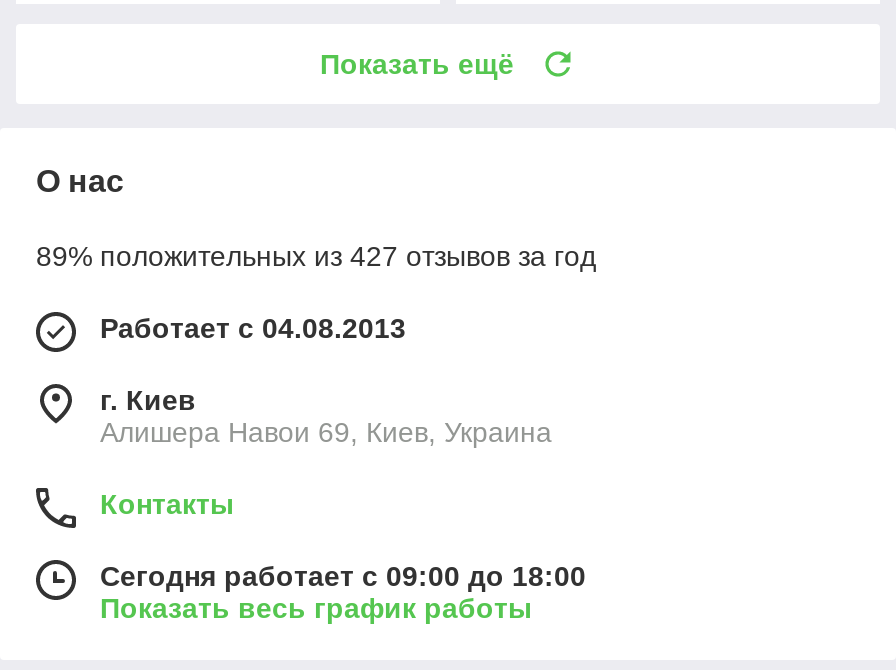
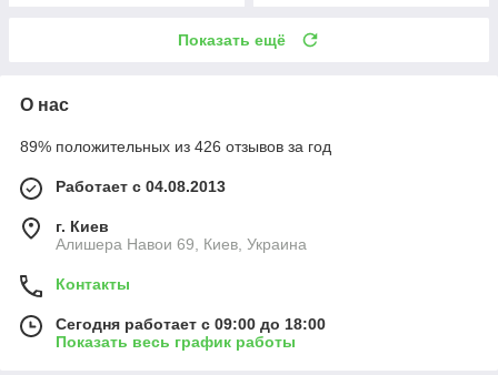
[36,241,596,273] 89% положительных из 427 отзывов за год -> [20,138,331,156] 89% положительных из 426 отзывов за год

